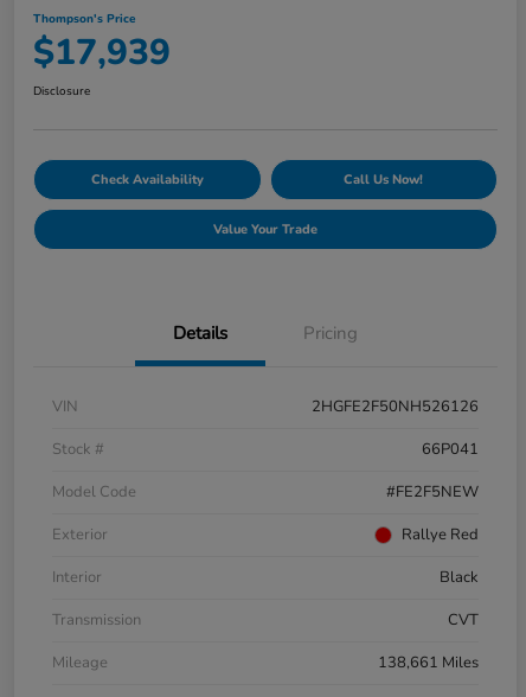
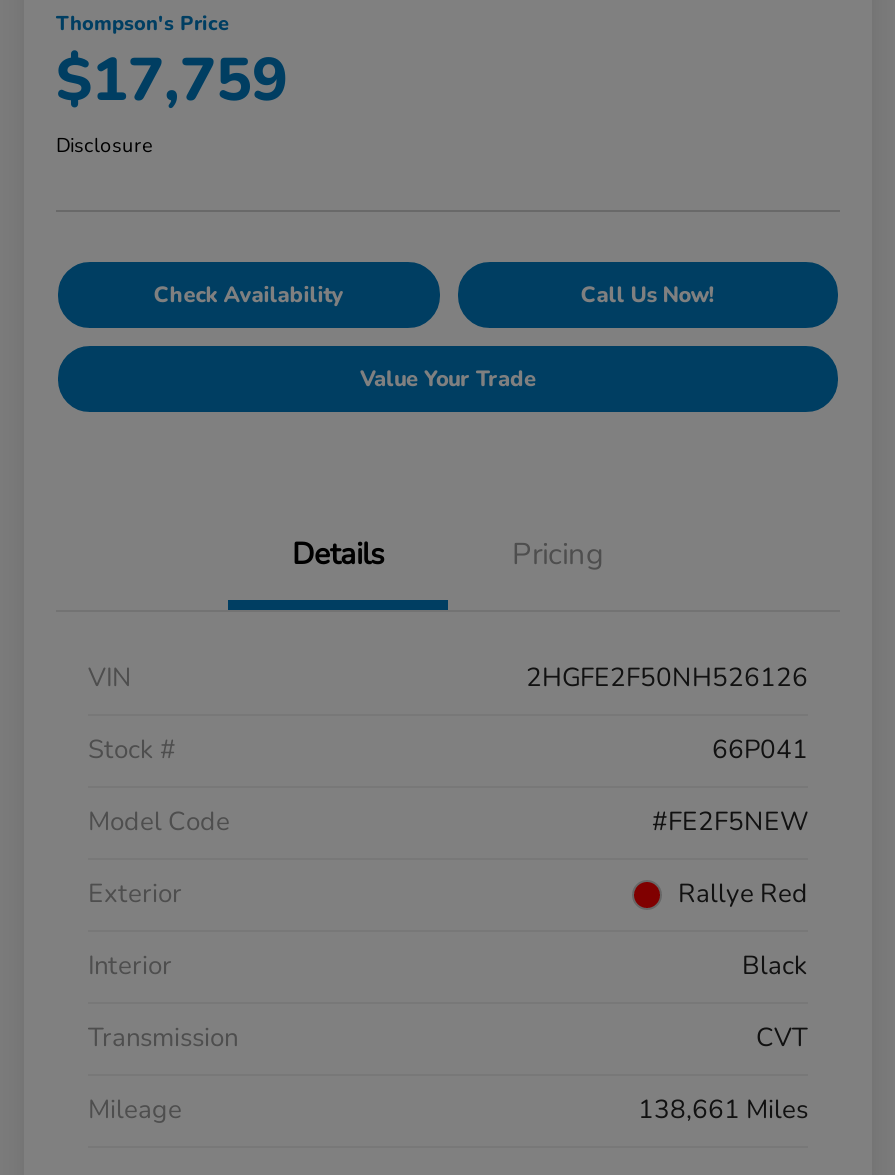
[33,29,171,77] $17,939 -> [56,40,288,122] $17,759

